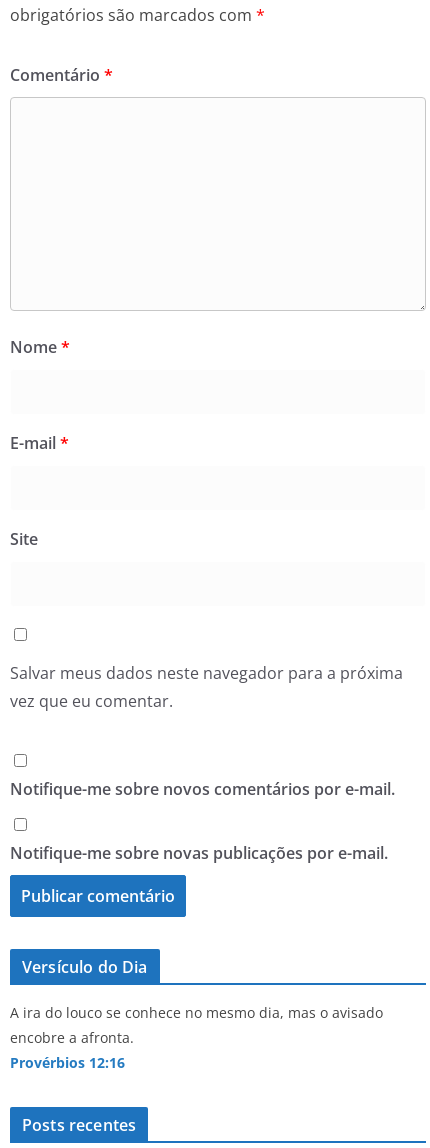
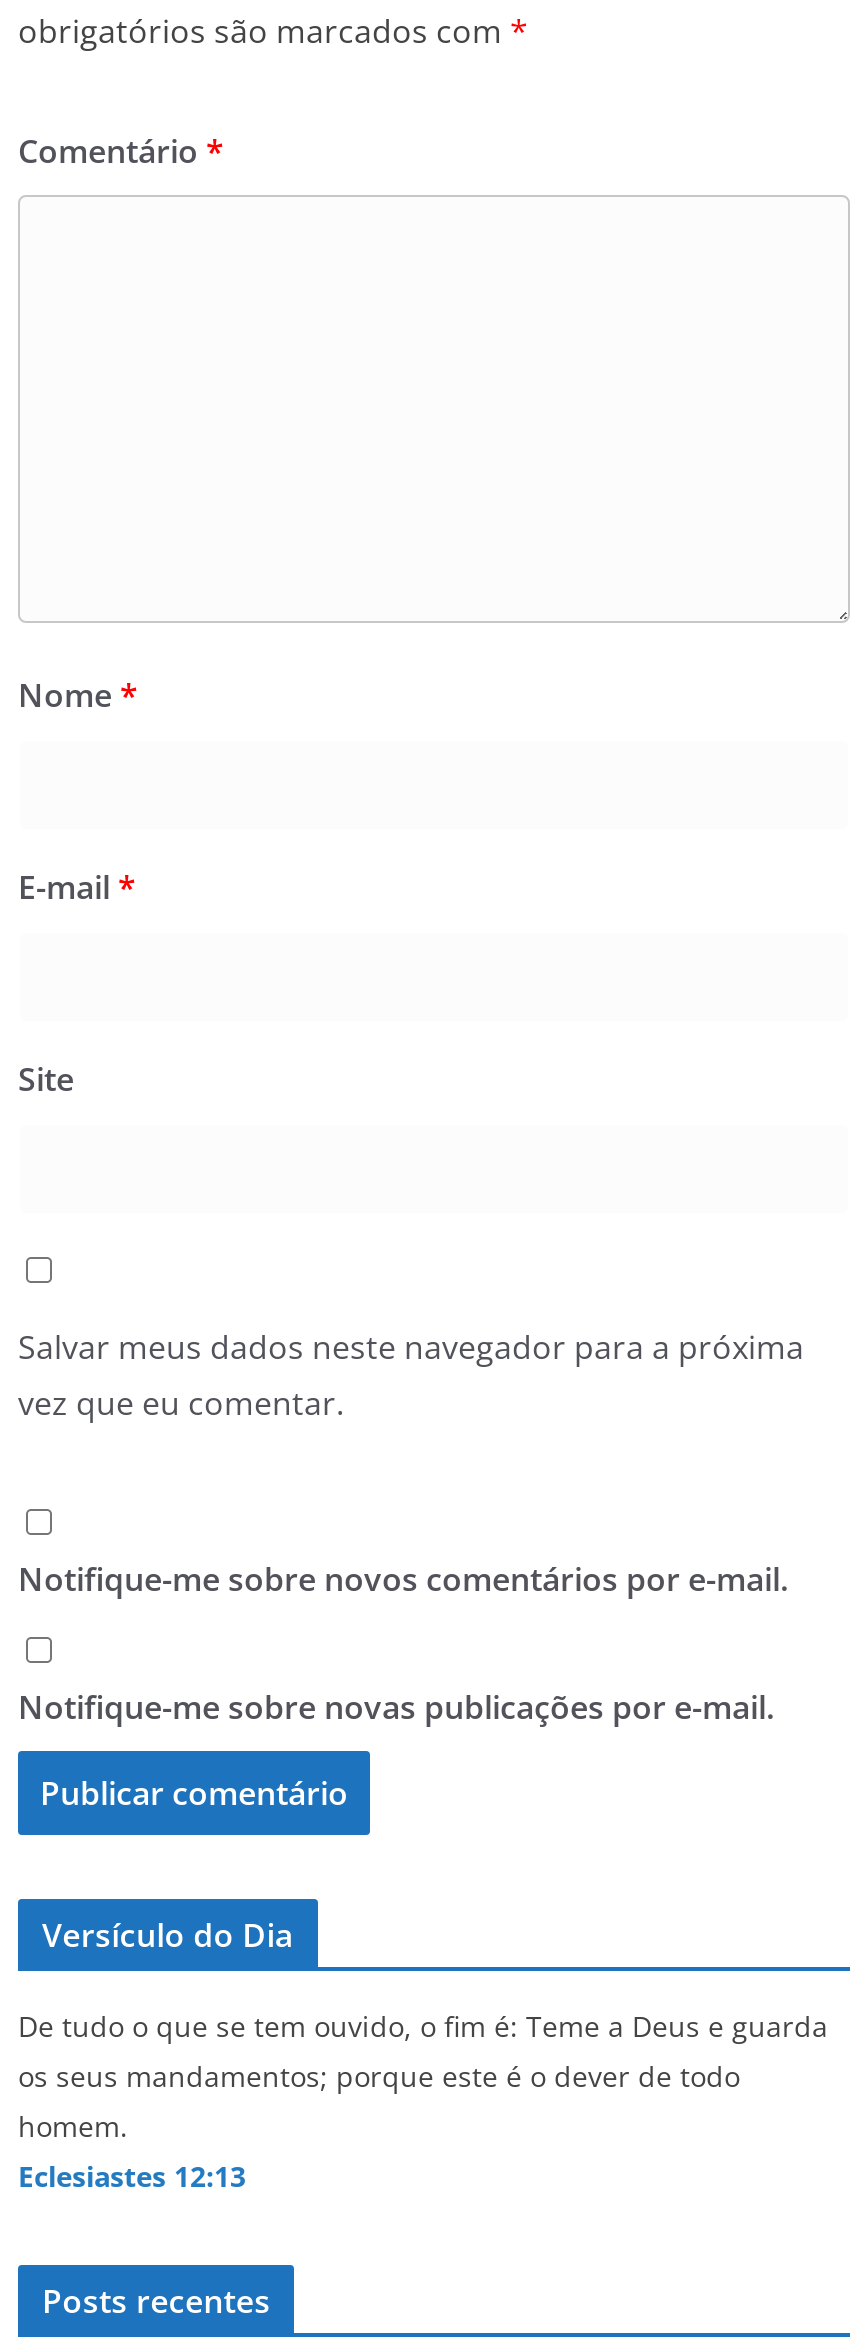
[10,1003,383,1072] A ira do louco se conhece no mesmo dia, mas o avisado | encobre a afronta. | Provérbios 12:16 -> [18,2006,828,2194] De tudo o que se tem ouvido, o fim é: Teme a Deus e guarda | os seus mandamentos; porque este é o dever de todo | homem. | Eclesiastes 12:13

